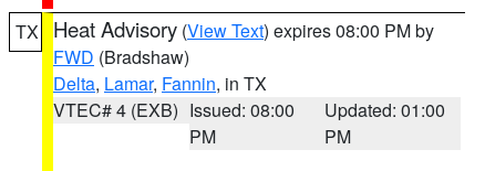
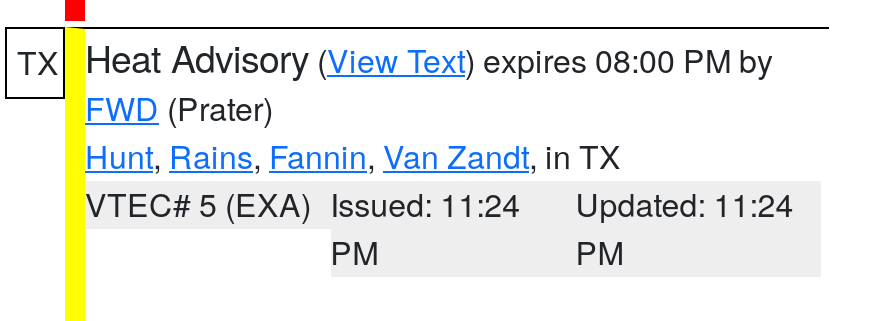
[53,44,294,122] FWD (Bradshaw) | Delta, Lamar, Fannin, in TX | VTEC# 4 (EXB) Issued: 08:00 -> [85,85,621,227] FWD (Prater) | Hunt, Rains, Fannin, Van Zandt, in TX | VTEC# 5 (EXA) Issued: 11:24
[325,97,445,122] Updated: 01:00 -> [575,181,793,227] Updated: 11:24

